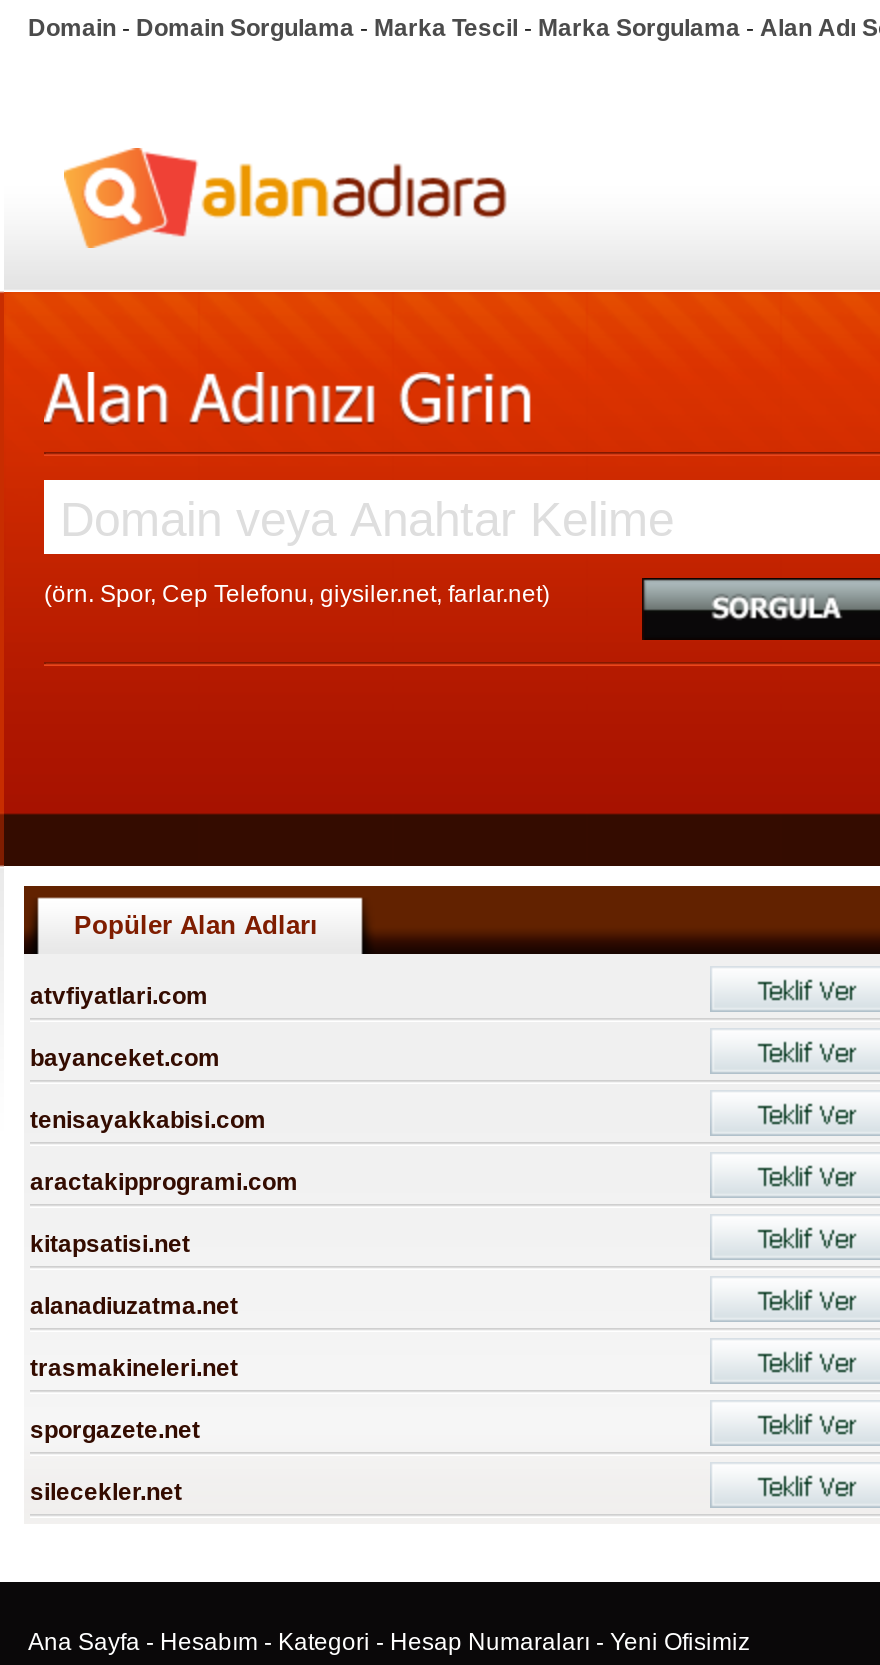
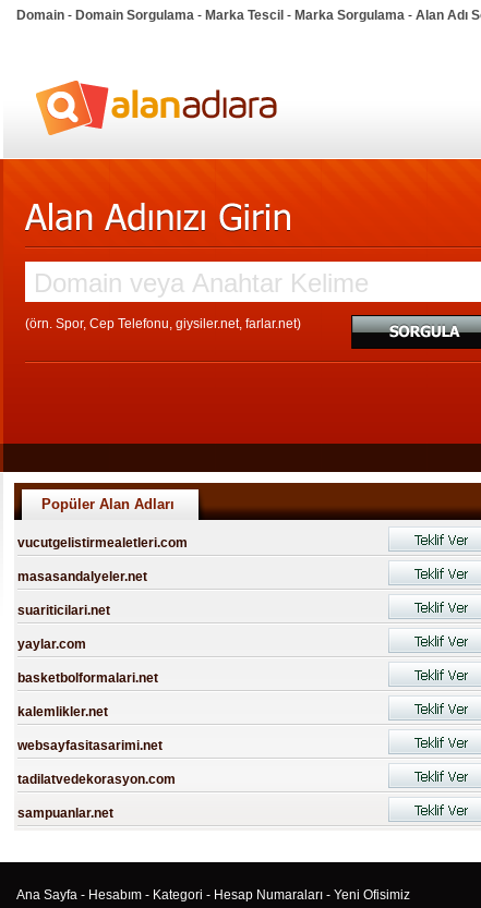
[30,982,208,1010] atvfiyatlari.com -> [17,535,188,550] vucutgelistirmealetleri.com
[30,1044,220,1072] bayanceket.com -> [17,569,147,584] masasandalyeler.net
[30,1106,266,1134] tenisayakkabisi.com -> [17,603,110,618] suariticilari.net
[30,1168,298,1196] aractakipprogrami.com -> [17,637,86,652] yaylar.com
[30,1230,190,1258] kitapsatisi.net -> [17,670,158,686] basketbolformalari.net
[30,1292,238,1320] alanadiuzatma.net -> [17,704,108,719] kalemlikler.net
[30,1354,238,1382] trasmakineleri.net -> [17,738,163,753] websayfasitasarimi.net
[30,1416,200,1444] sporgazete.net -> [17,772,176,787] tadilatvedekorasyon.com
[30,1478,182,1506] silecekler.net -> [17,806,113,821] sampuanlar.net

